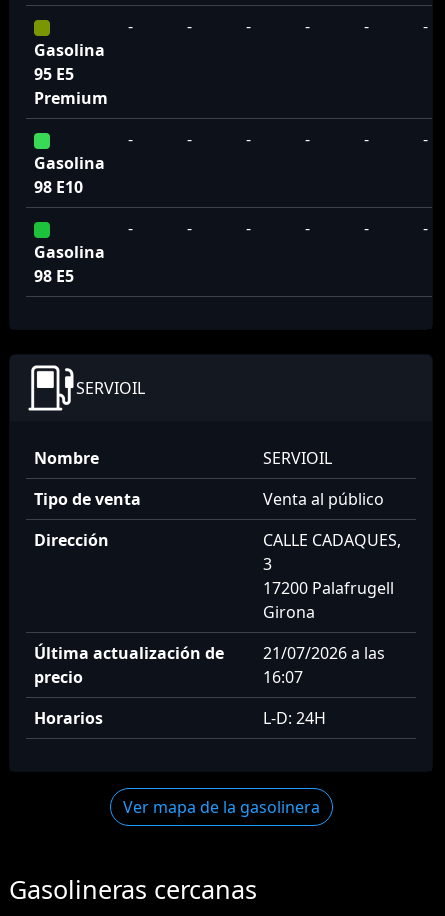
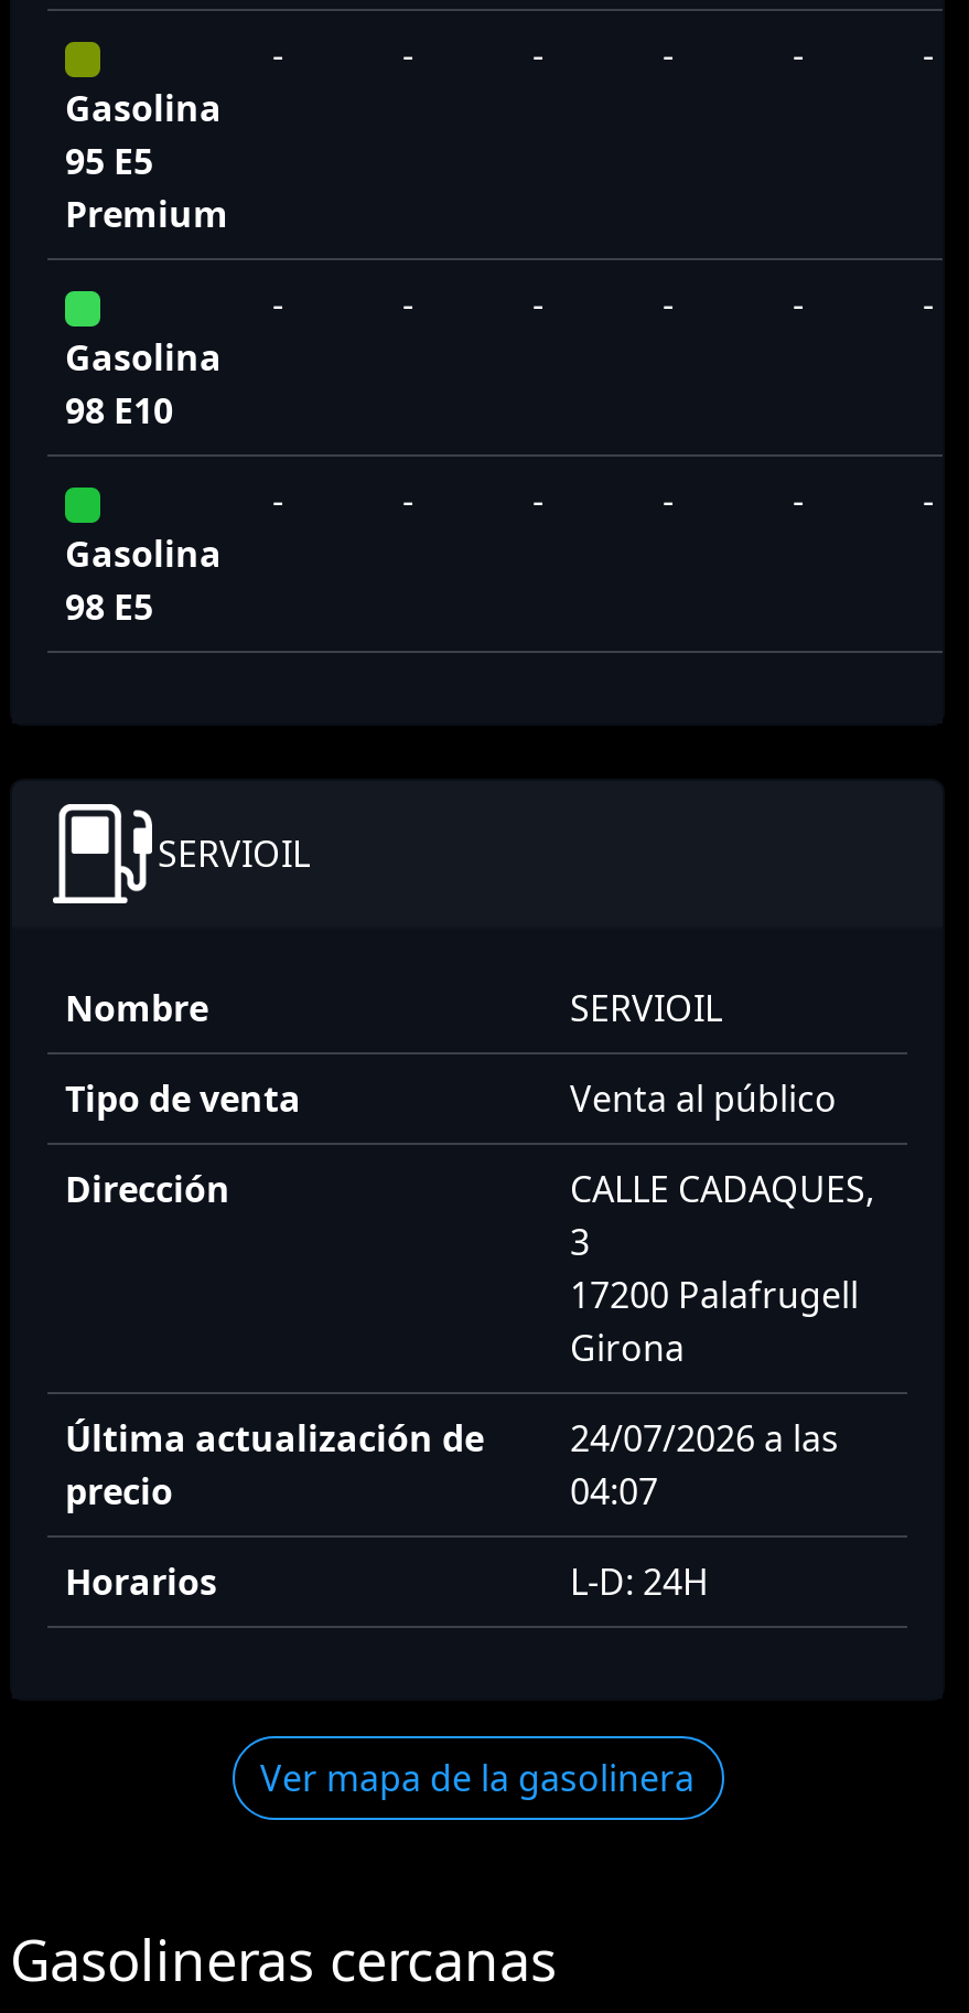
[34,642,385,664] Última actualización de 21/07/2026 a las -> [65,1414,839,1463] Última actualización de 24/07/2026 a las
[263,666,303,688] 16:07 -> [570,1467,658,1516] 04:07

